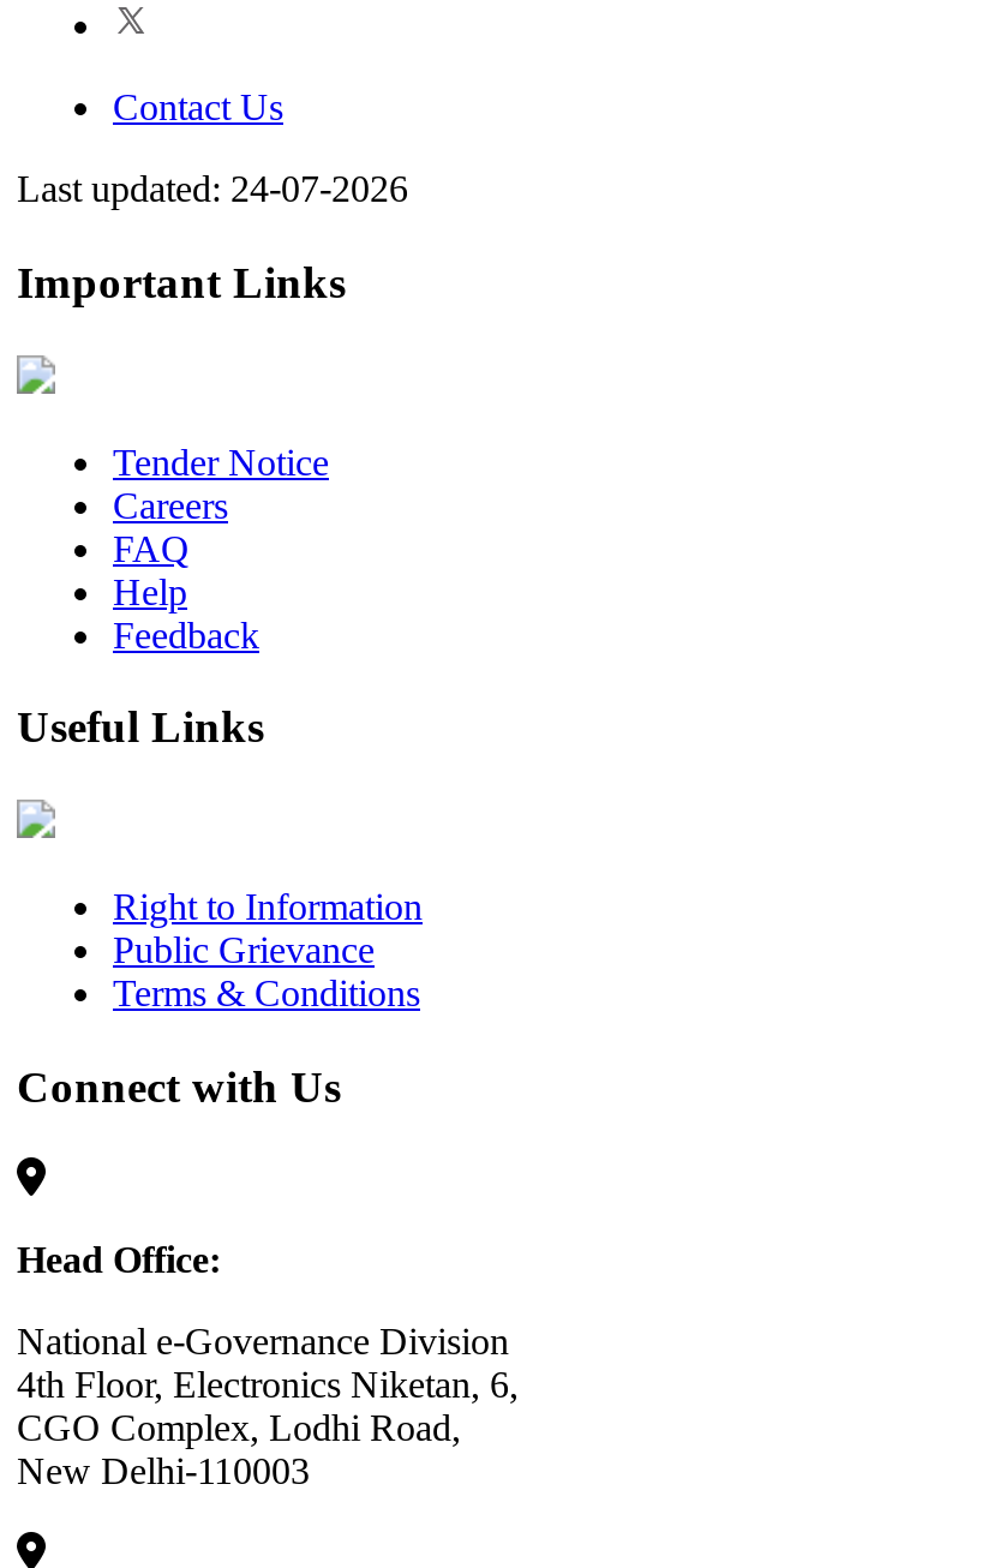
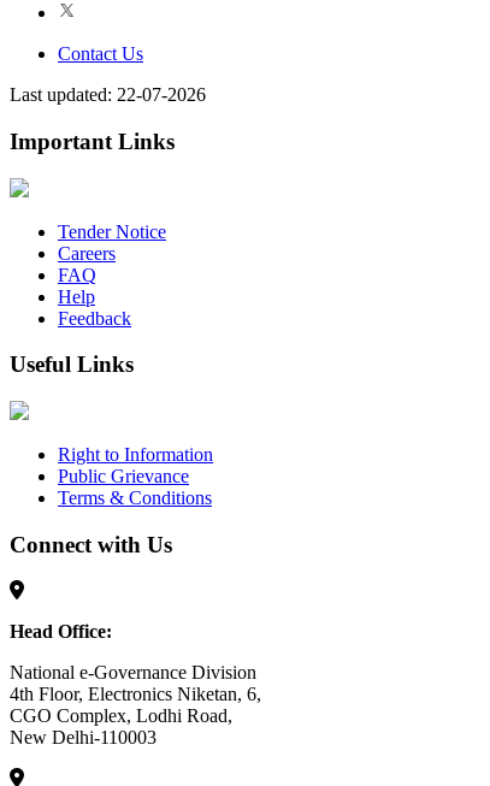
[17,168,408,209] Last updated: 24-07-2026 -> [10,84,206,105] Last updated: 22-07-2026

